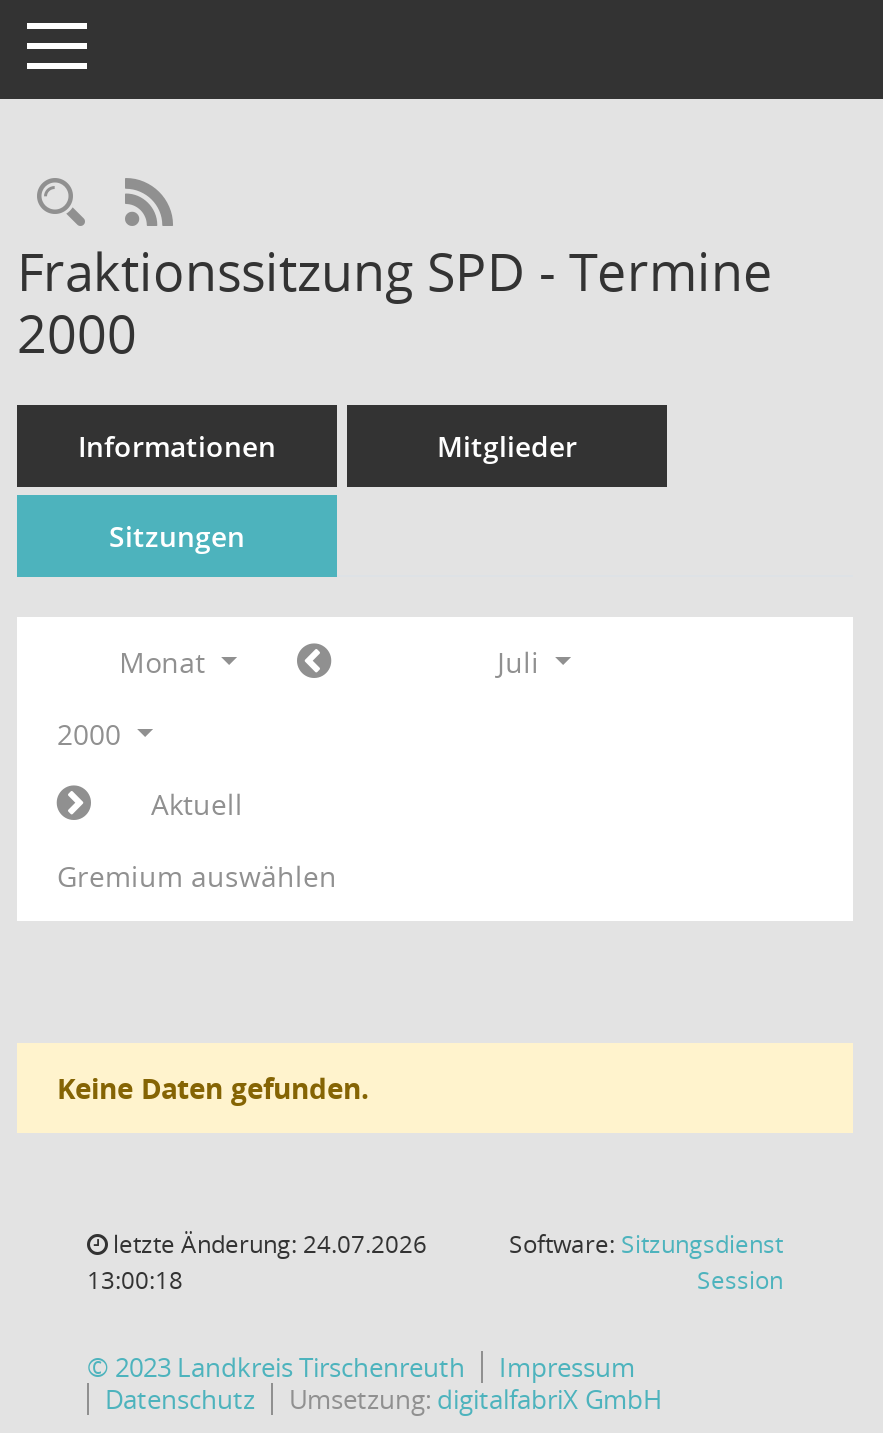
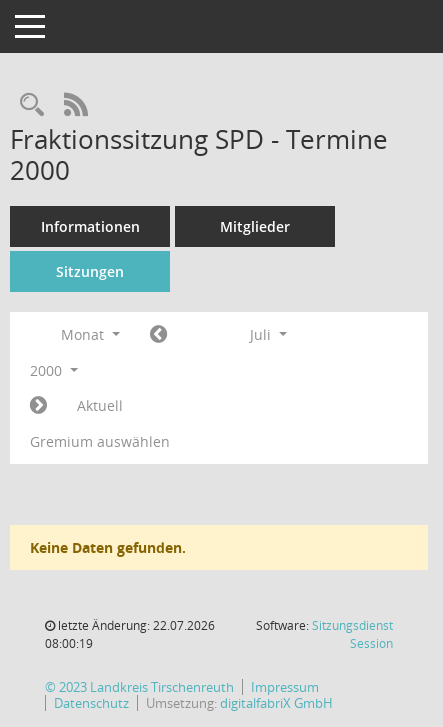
[107,1227,427,1261] letzte Änderung: 24.07.2026 -> [55,617,215,634] letzte Änderung: 22.07.2026
[87,1263,183,1297] 13:00:18 -> [45,635,93,652] 08:00:19

